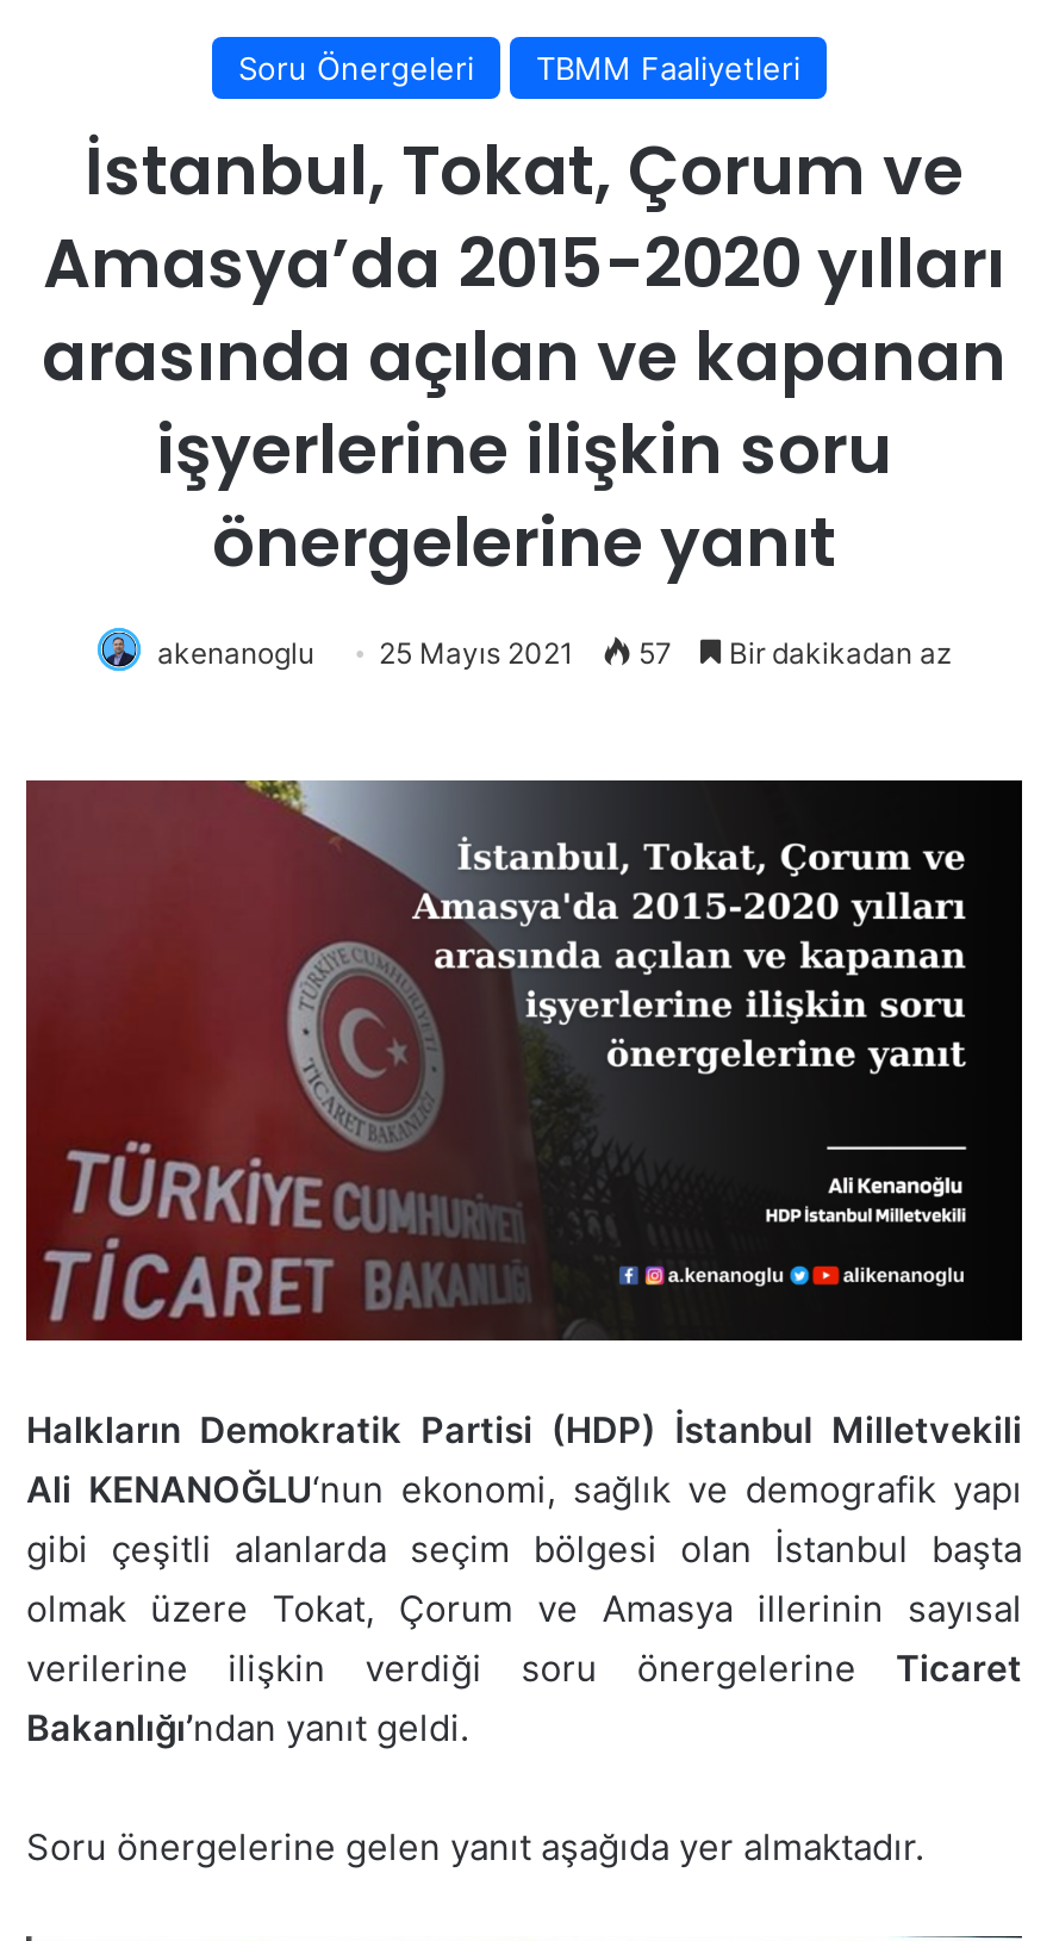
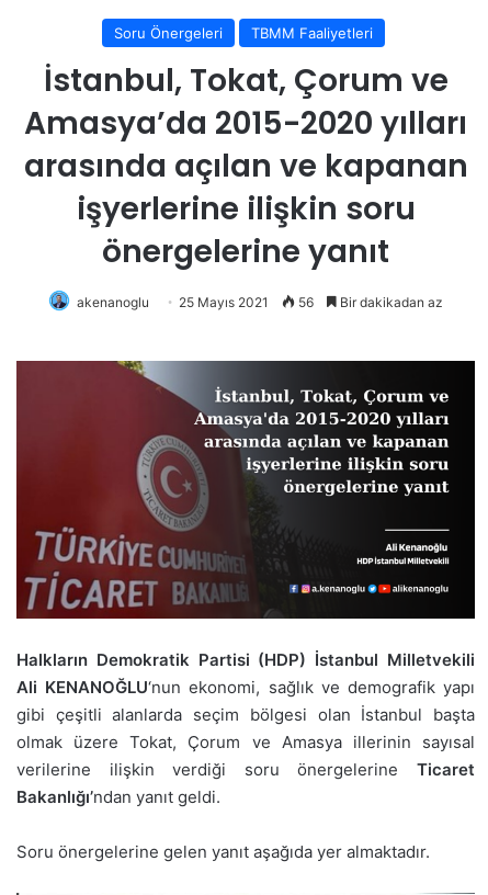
[157,634,953,670] akenanoglu 25 Mayıs 2021 57 Bir dakikadan az -> [77,294,443,310] akenanoglu 25 Mayıs 2021 56 Bir dakikadan az

